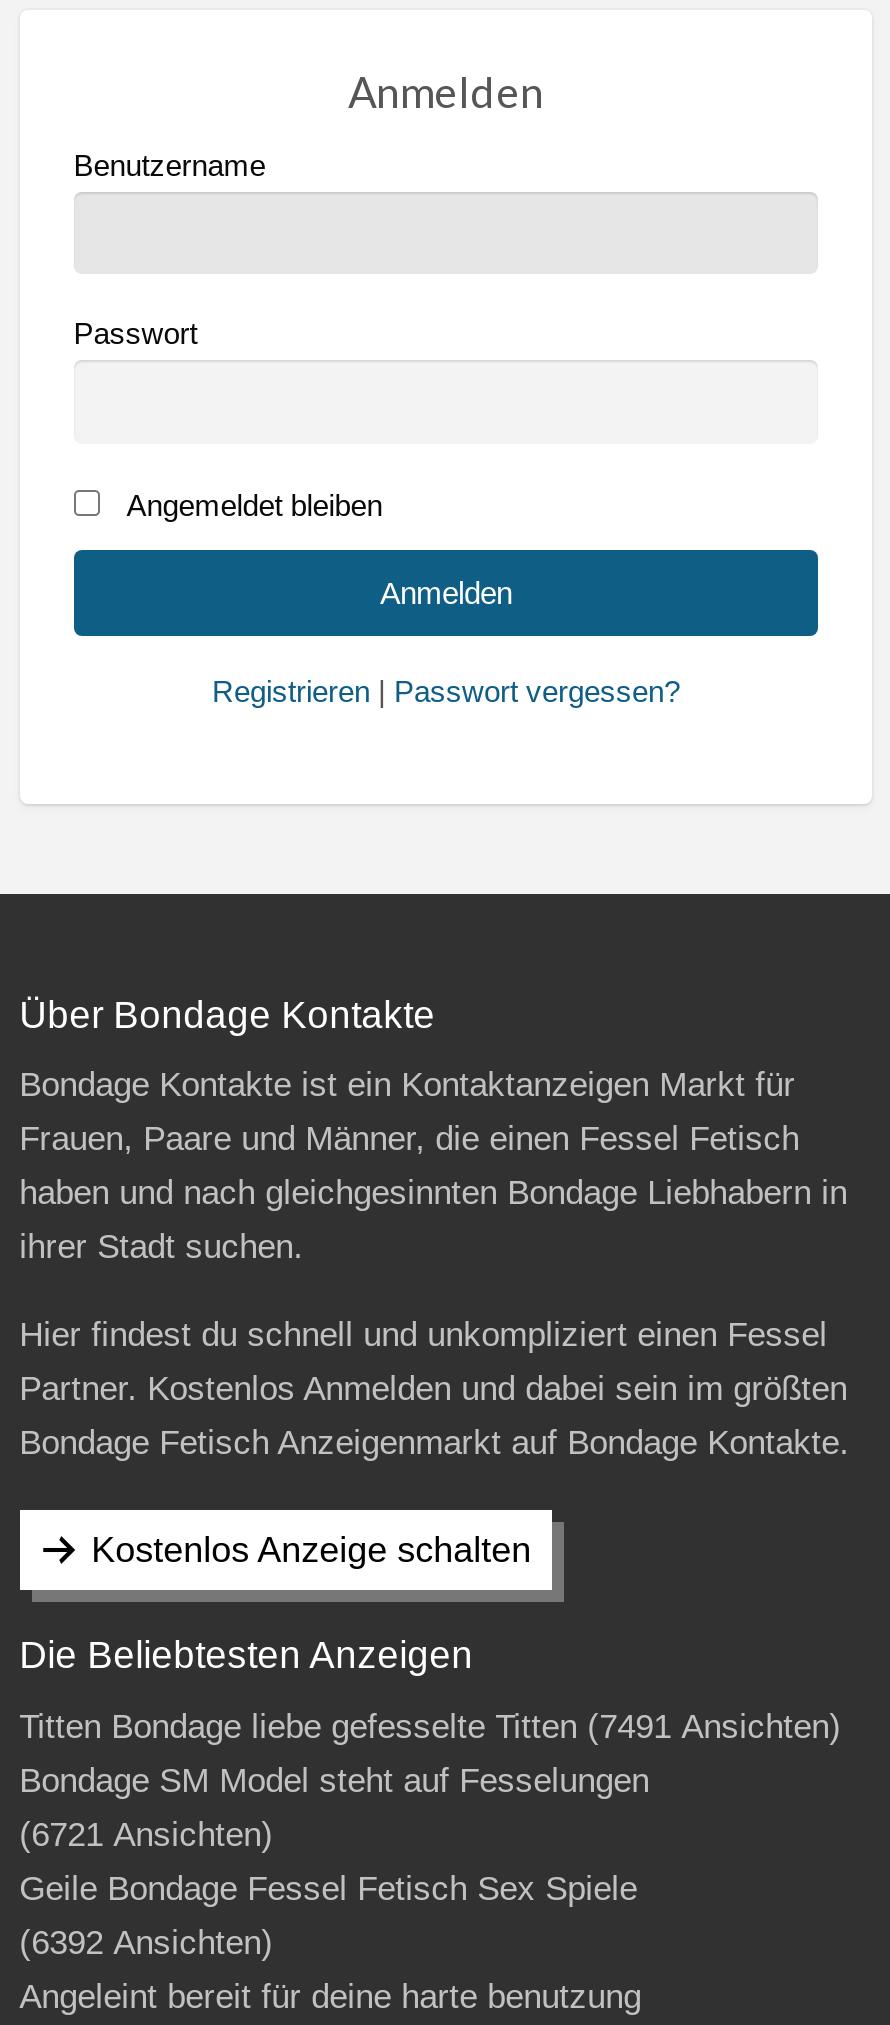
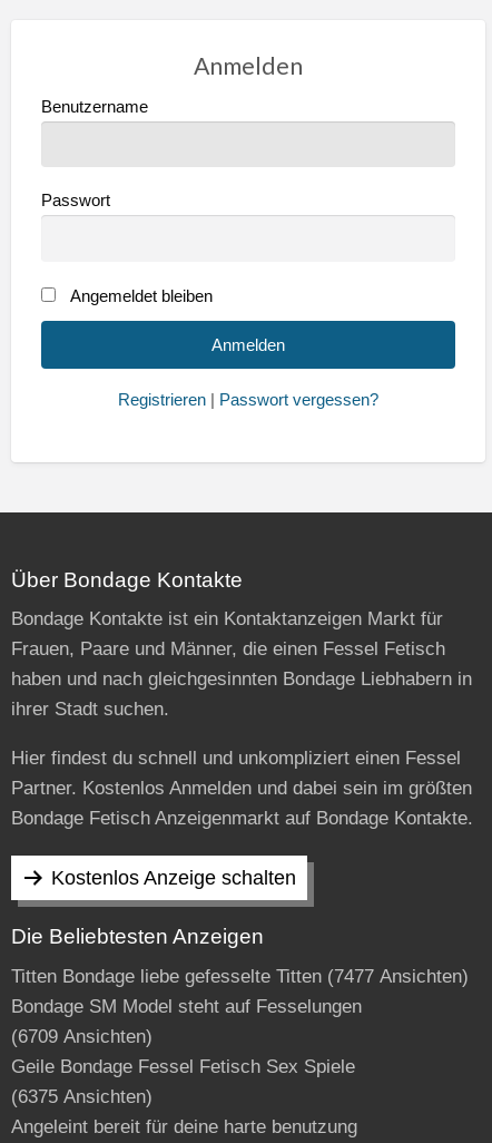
[19,1707,841,1745] Titten Bondage liebe gefesselte Titten (7491 Ansichten) -> [11,965,468,987] Titten Bondage liebe gefesselte Titten (7477 Ansichten)
[19,1815,273,1853] (6721 Ansichten) -> [11,1026,152,1047] (6709 Ansichten)
[19,1923,273,1961] (6392 Ansichten) -> [11,1086,152,1107] (6375 Ansichten)

